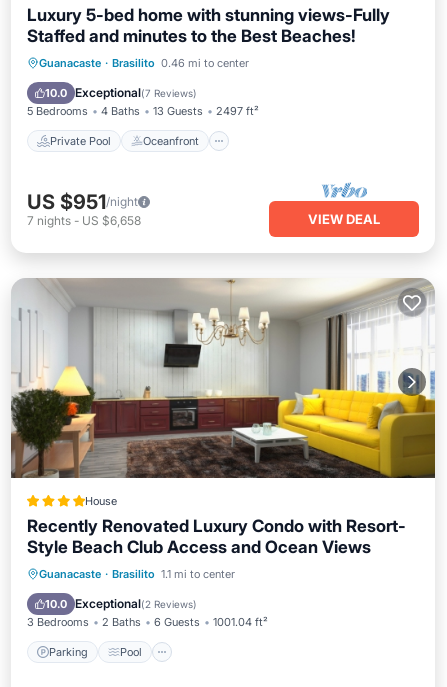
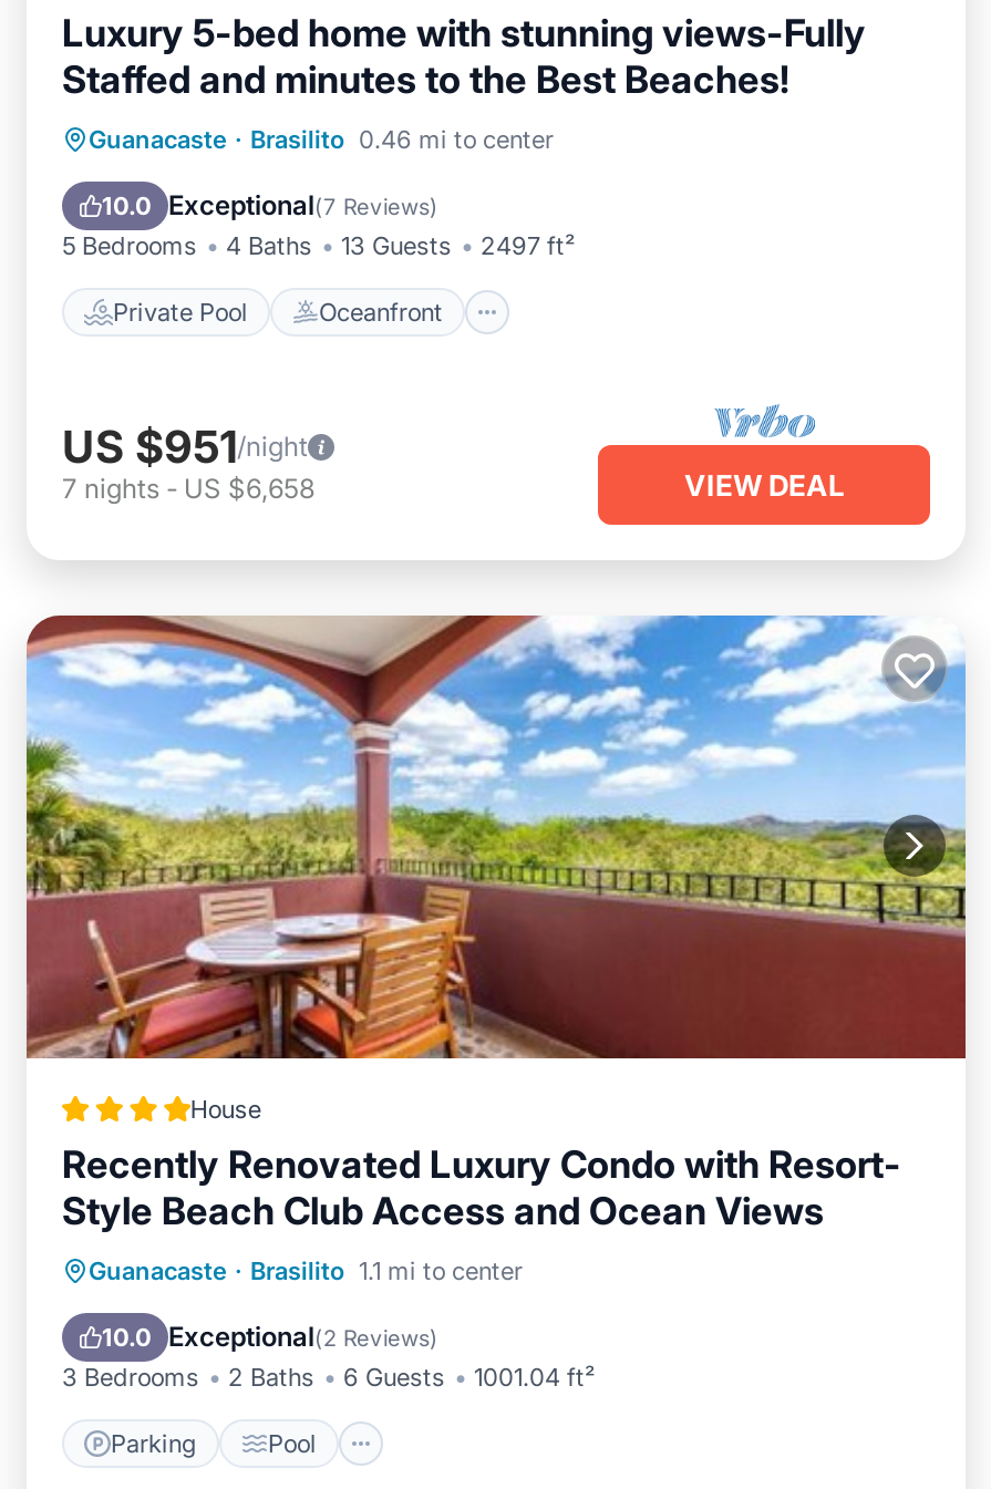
[11,277,435,479] [image] -> [24,613,968,1061] [image]

